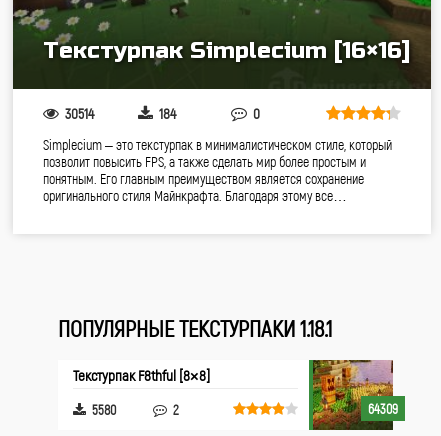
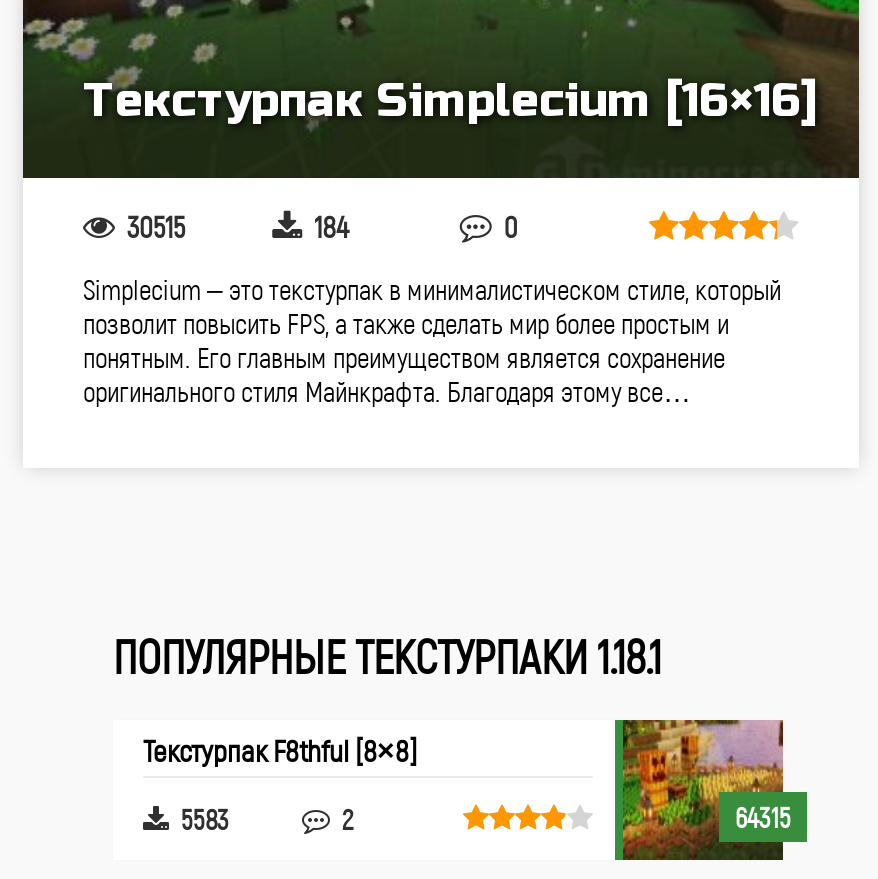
[65,104,94,122] 30514 -> [127,208,185,244] 30515
[92,401,116,418] 5580 -> [181,802,229,836] 5583
[368,400,398,417] 64309 -> [735,800,791,834] 64315

